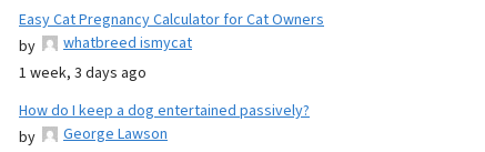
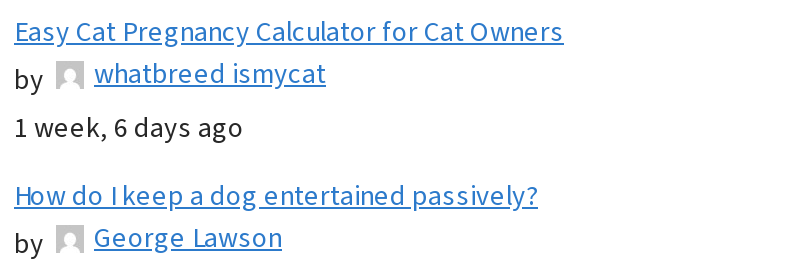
[19,62,146,84] 1 week, 3 days ago -> [14,108,244,148] 1 week, 6 days ago

